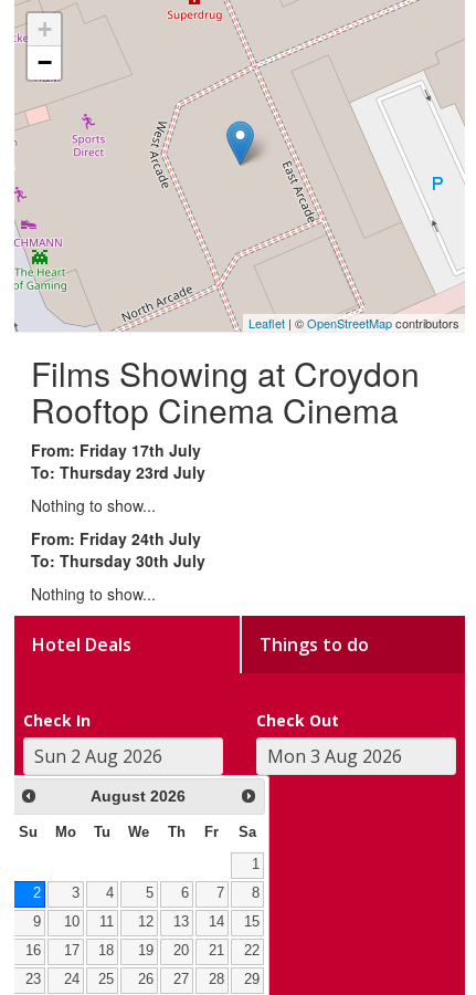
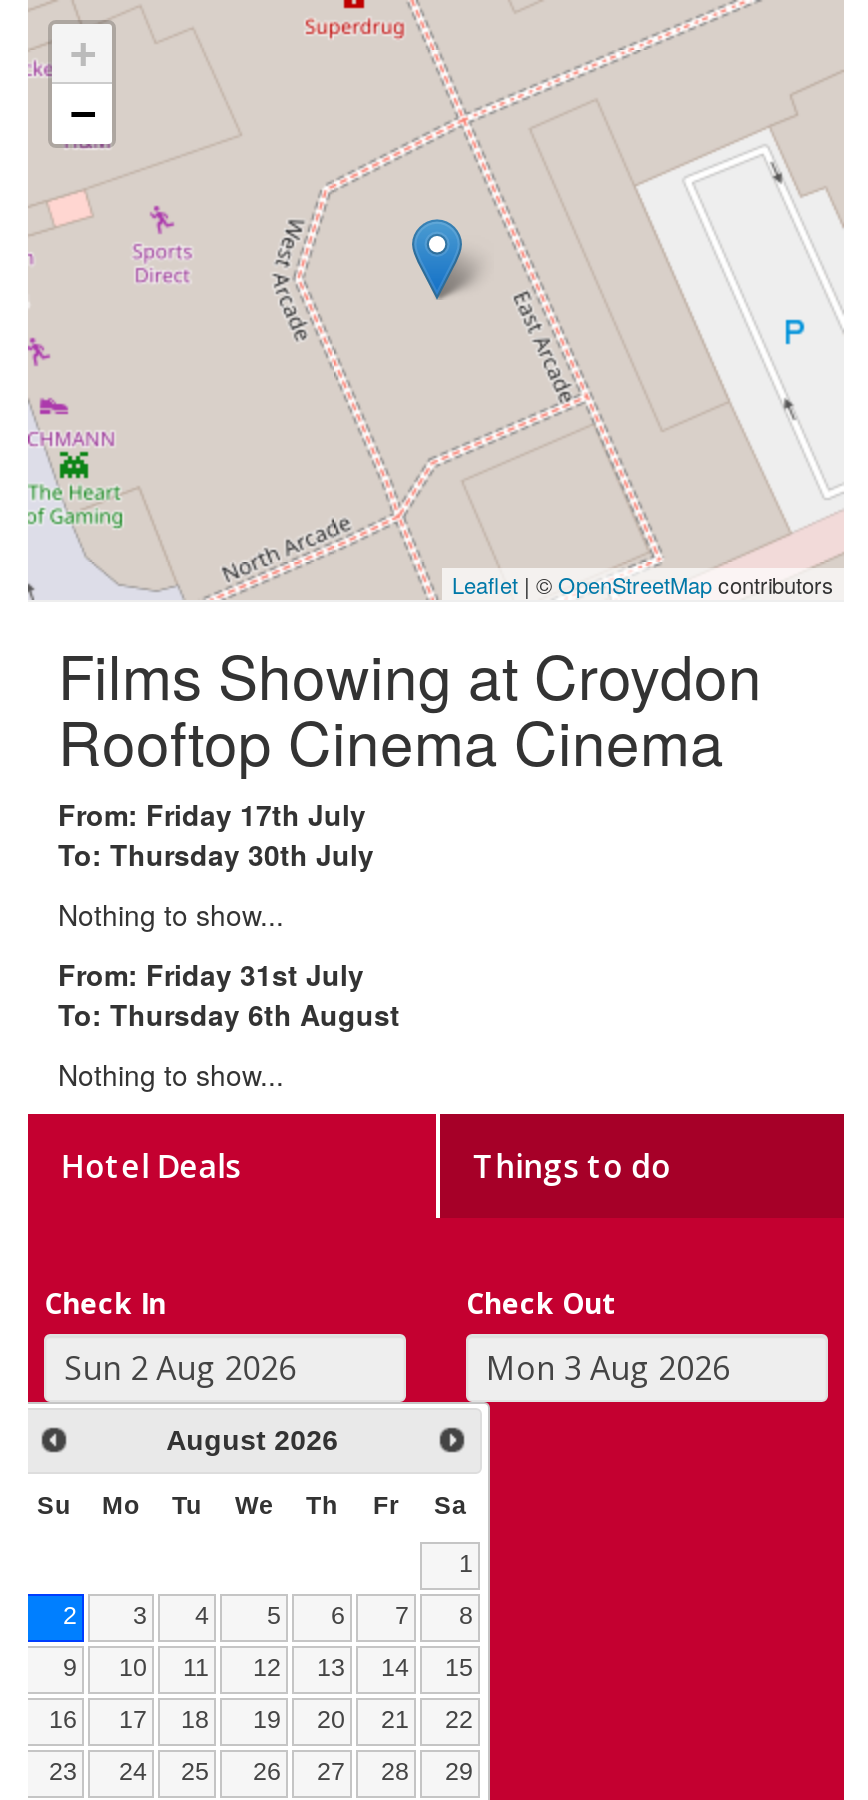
[31,460,205,483] To: Thursday 23rd July -> none
none -> [58,993,400,1033] To: Thursday 6th August
[31,527,201,549] From: Friday 24th July -> [58,953,364,993] From: Friday 31st July
moved [31,549,205,571] -> [58,833,374,873]: To: Thursday 30th July

